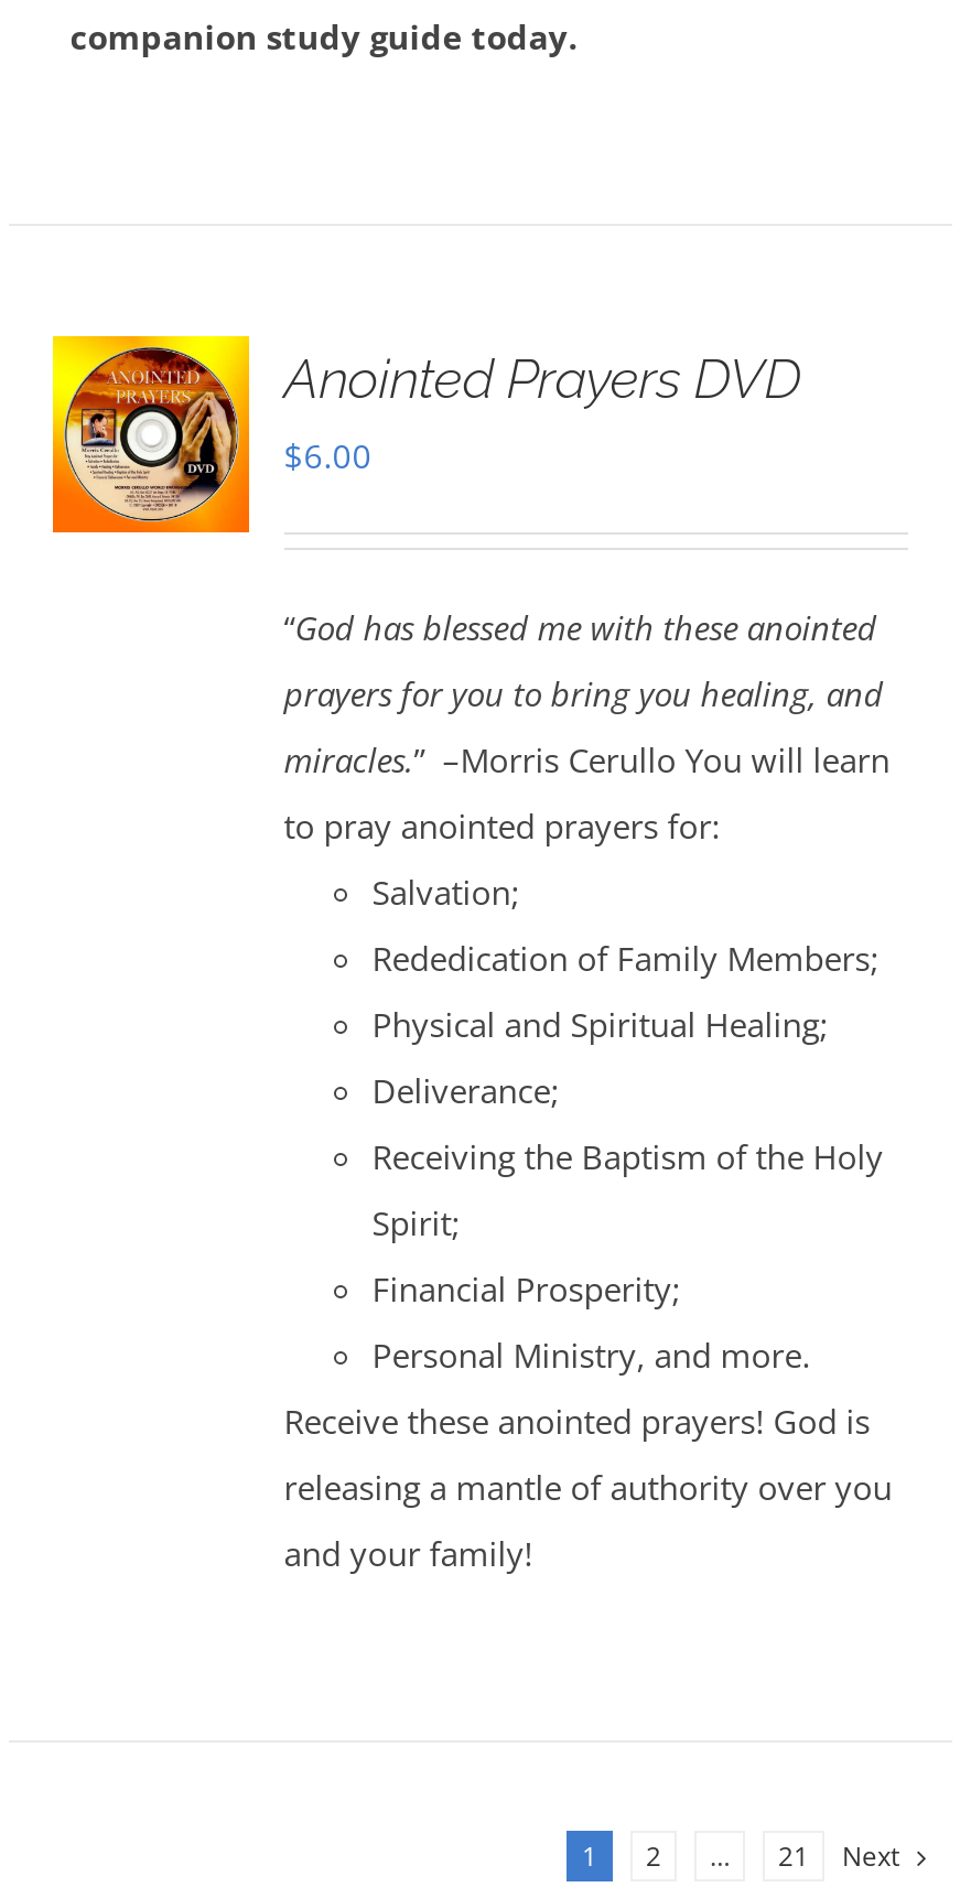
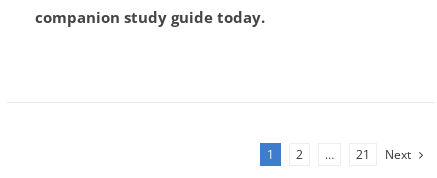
[51,334,802,535] [image] | Anointed Prayers DVD | $6.00 -> none
[284,605,892,1575] “God has blessed me with these anointed | prayers for you to bring you healing, and | miracles.” –Morris Cerullo You will learn | to pray anointed prayers for: | Salvation; | Rededication of Family Members; | Physical and Spiritual Healing; | Deliverance; | Receiving the Baptism of the Holy | Spirit; | Financial Prosperity; | Personal Ministry, and more. | Receive these anointed prayers! God is | releasing a mantle of authority over you | and your family! -> none

